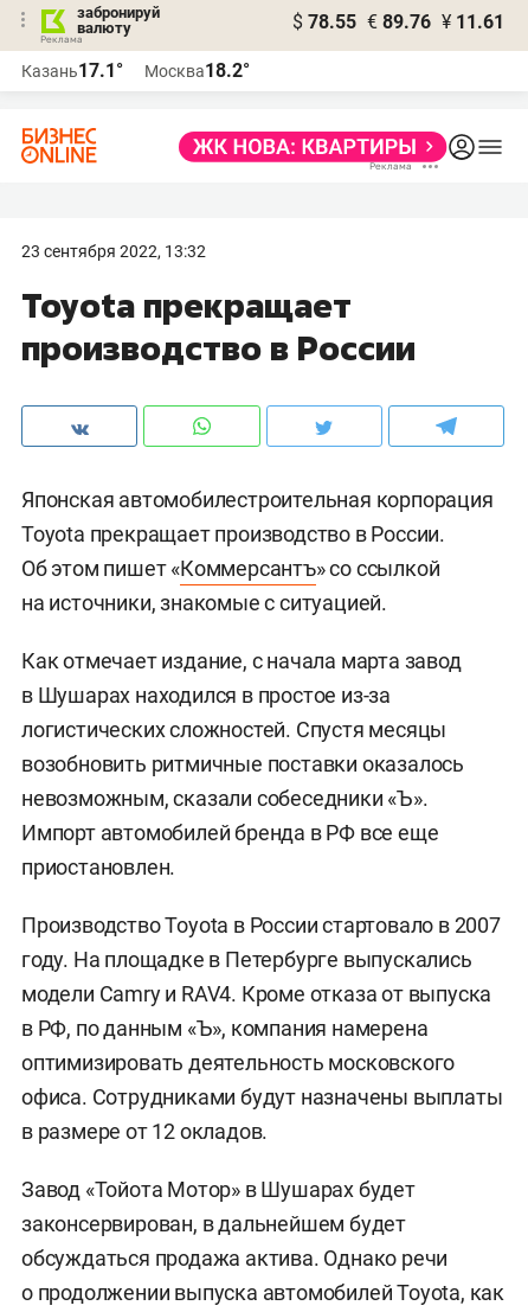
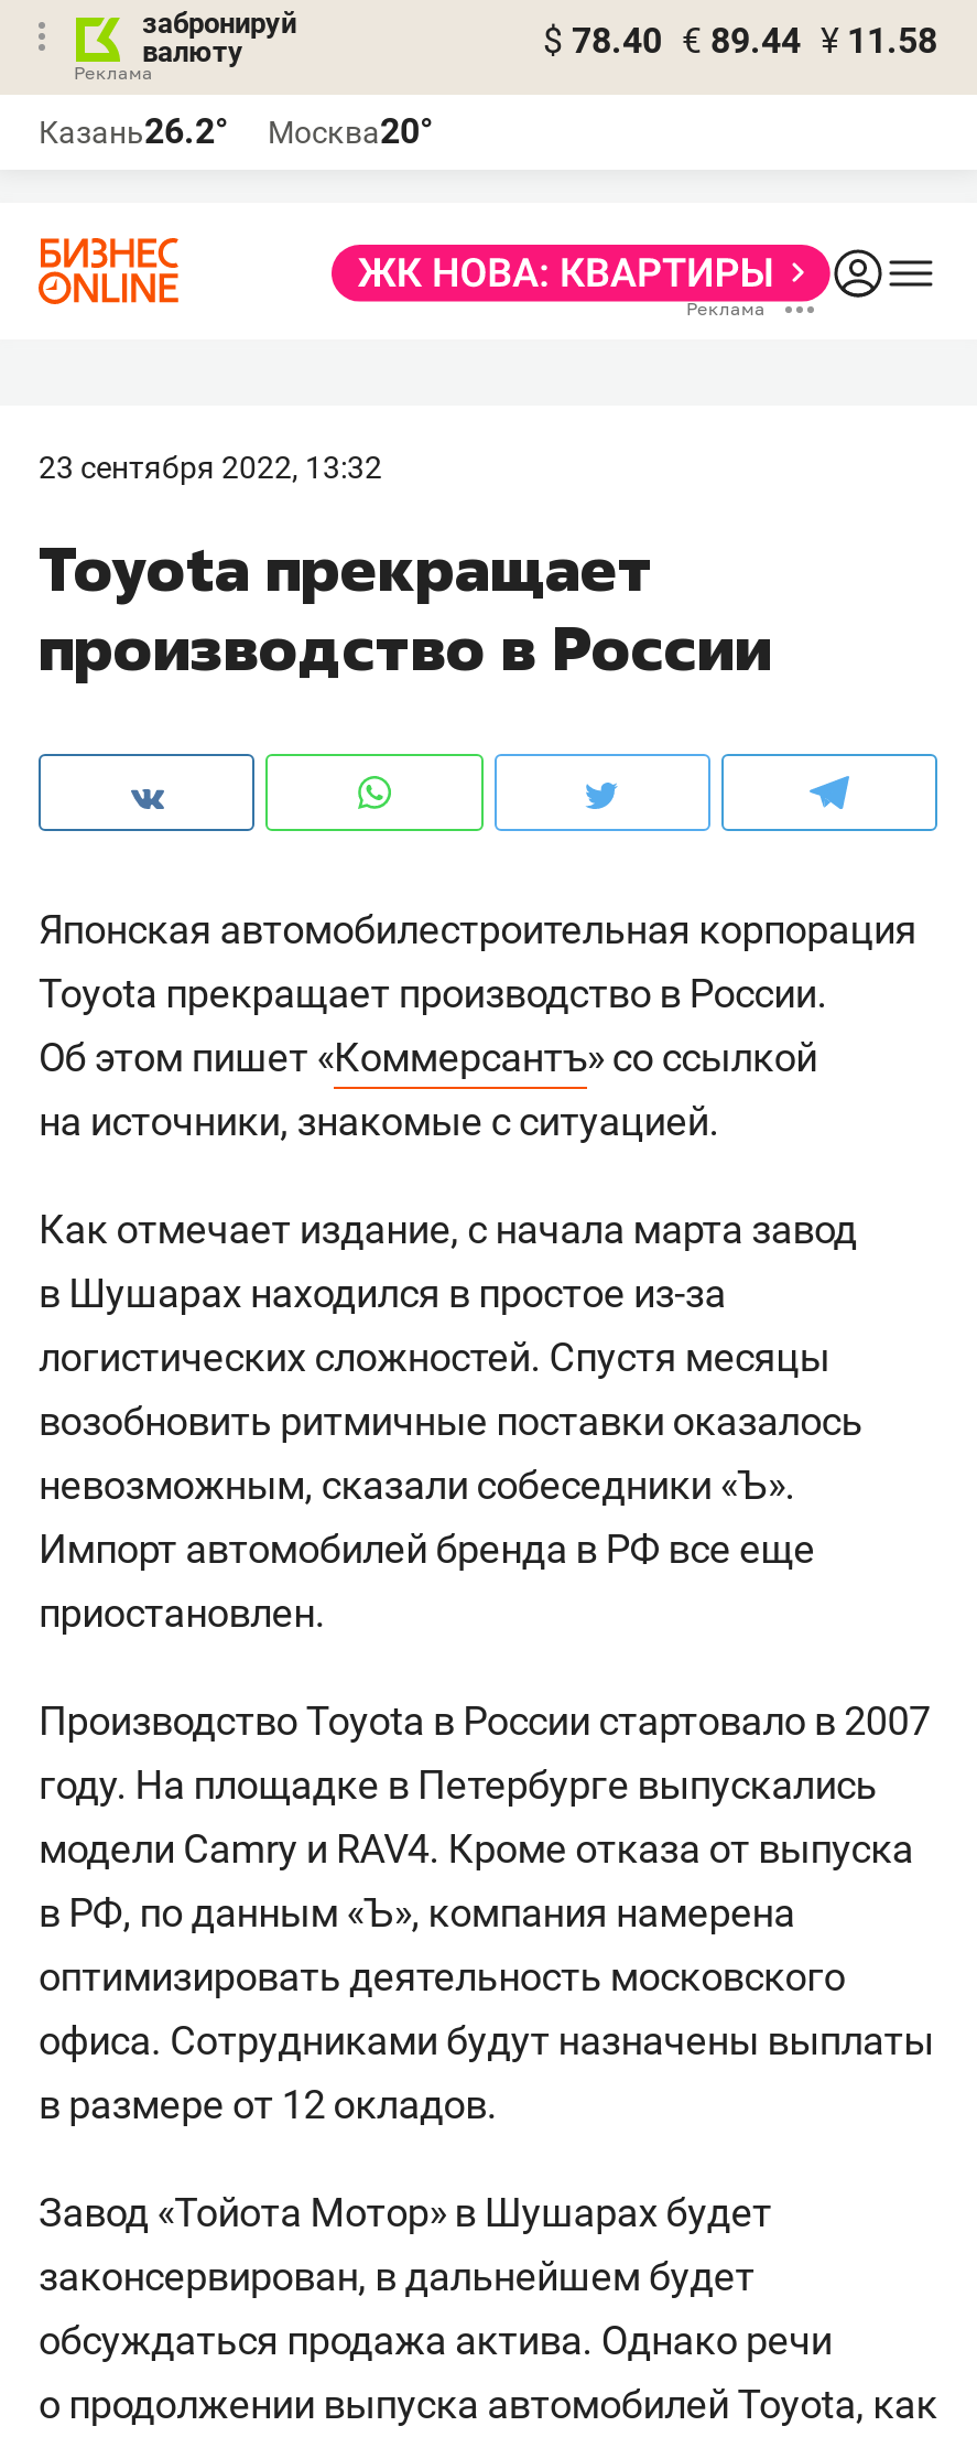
[292,11,504,33] $ 78.55 € 89.76 ¥ 11.61 -> [543,20,937,62] $ 78.40 € 89.44 ¥ 11.58
[21,59,123,82] Казань17.1° -> [39,110,228,152] Казань26.2°
[144,59,250,82] Москва18.2° -> [268,110,433,152] Москва20°

